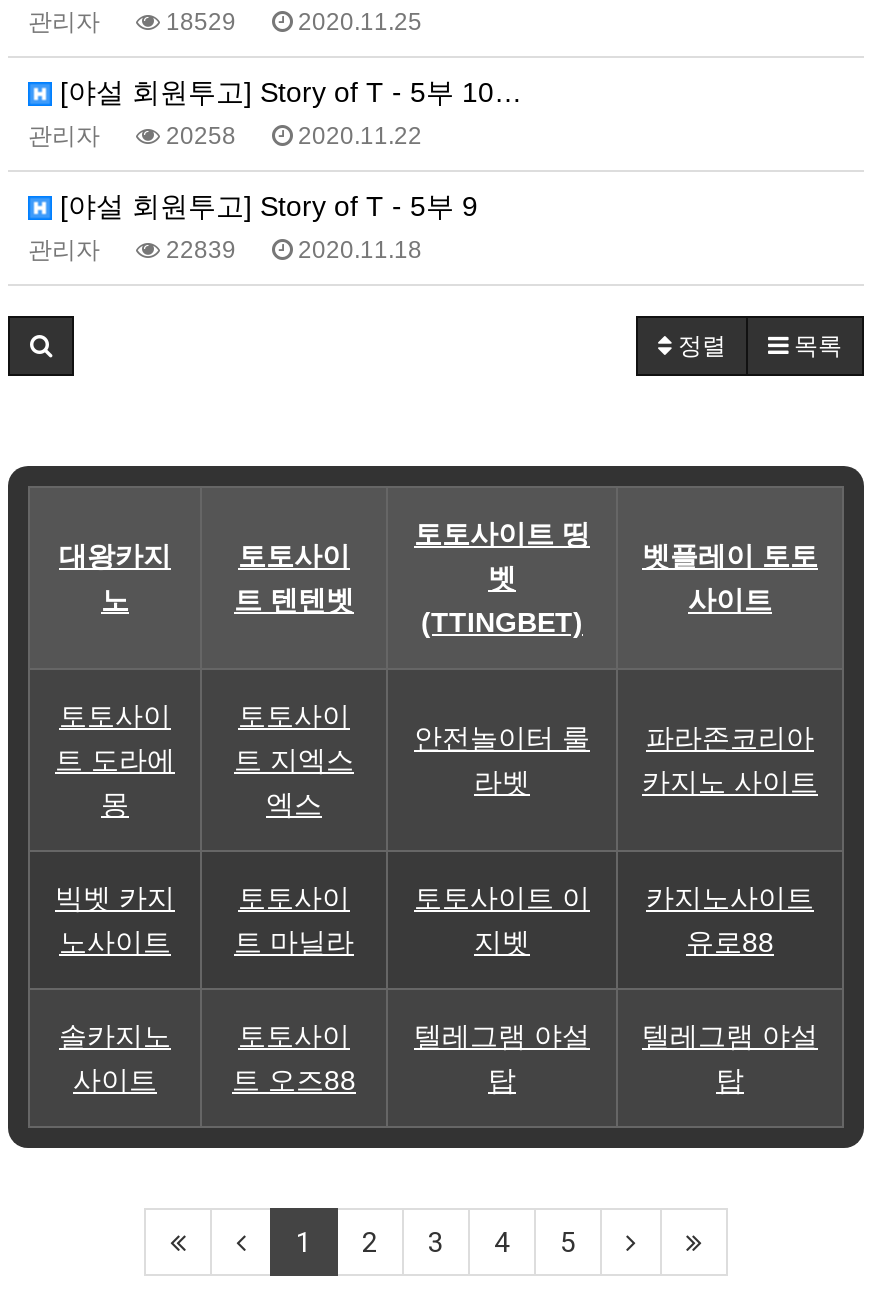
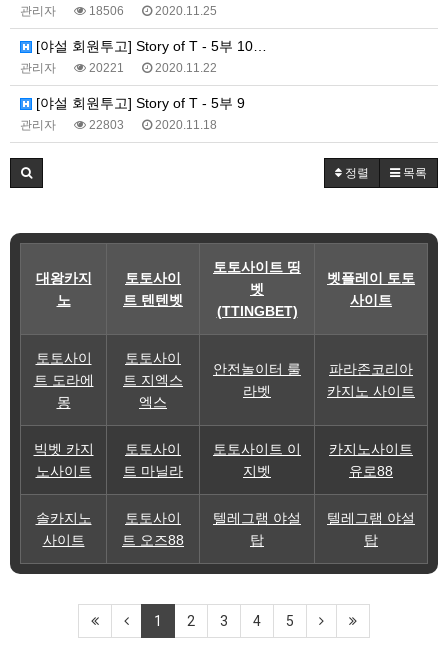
[160,8,422,36] 18529 2020.11.25 -> [86,4,217,18] 18506 2020.11.25
[160,122,422,150] 20258 2020.11.22 -> [86,61,217,75] 20221 2020.11.22
[160,236,422,264] 22839 2020.11.18 -> [86,118,217,132] 22803 2020.11.18

